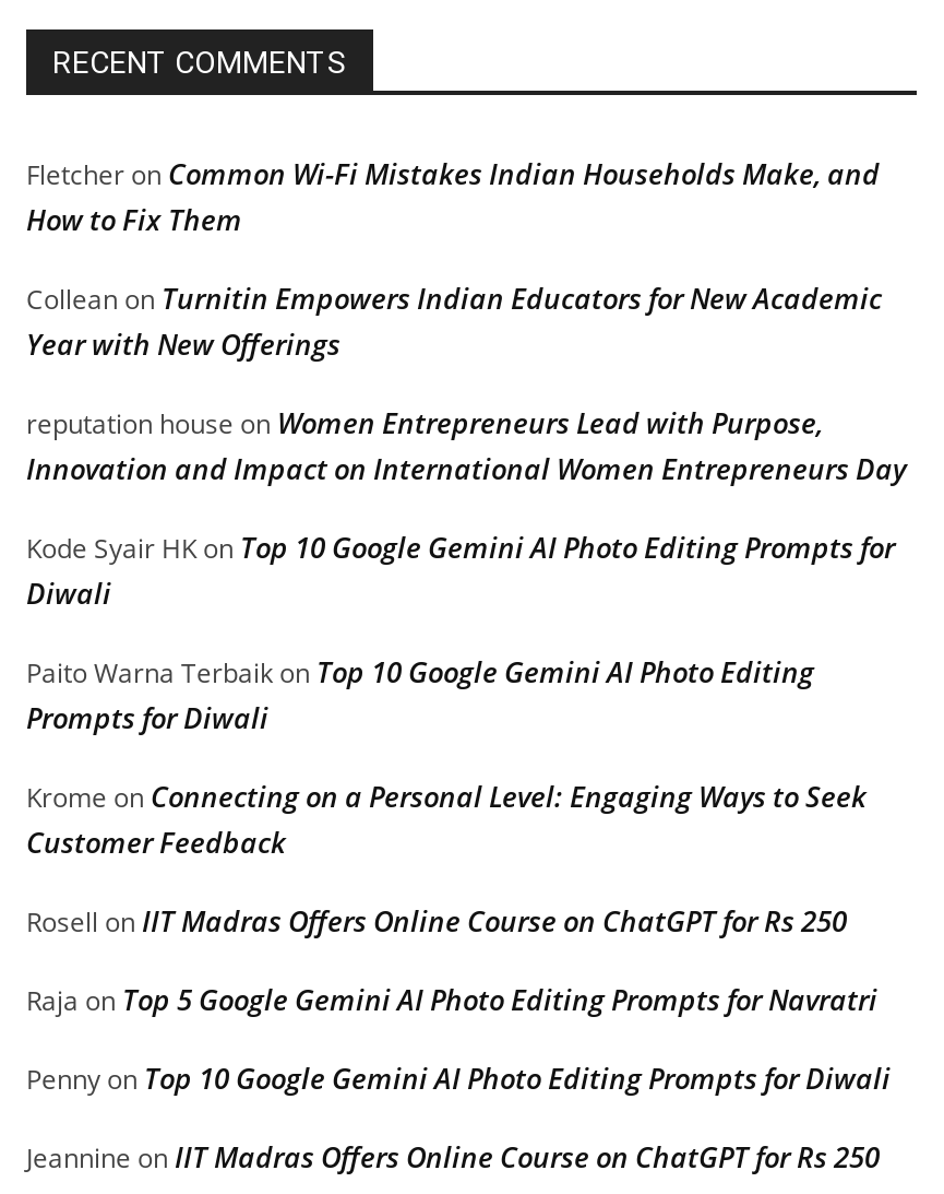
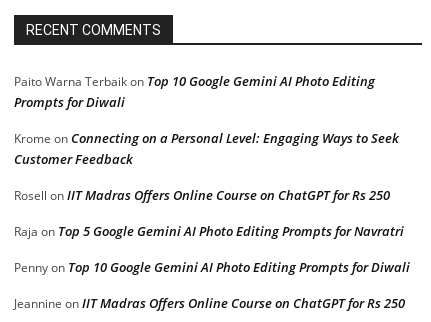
[26,153,906,612] Fletcher on Common Wi-Fi Mistakes Indian Households Make, and | How to Fix Them | Collean on Turnitin Empowers Indian Educators for New Academic | Year with New Offerings | reputation house on Women Entrepreneurs Lead with Purpose, | Innovation and Impact on International Women Entrepreneurs Day | Kode Syair HK on Top 10 Google Gemini AI Photo Editing Prompts for | Diwali -> none

